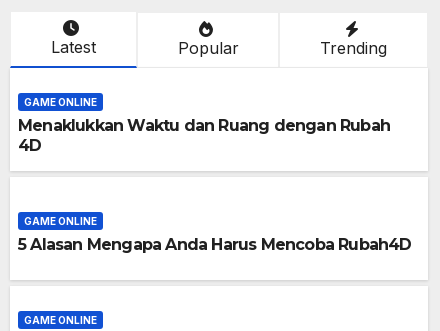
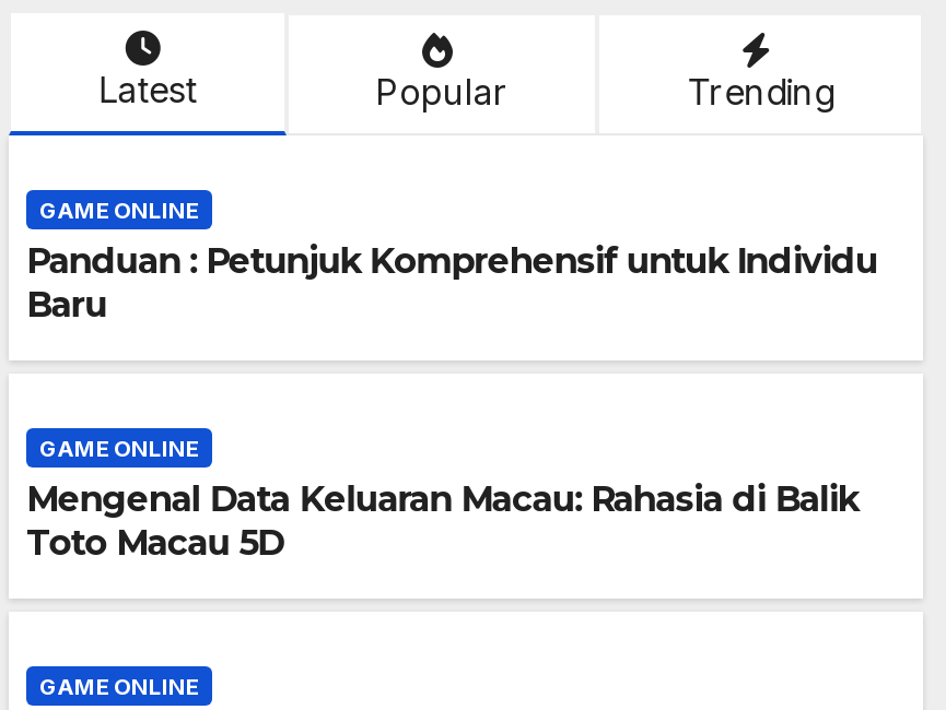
[18,116,390,155] Menaklukkan Waktu dan Ruang dengan Rubah | 4D -> [26,241,878,326] Panduan : Petunjuk Komprehensif untuk Individu | Baru
[18,235,412,254] 5 Alasan Mengapa Anda Harus Mencoba Rubah4D -> [26,479,858,565] Mengenal Data Keluaran Macau: Rahasia di Balik | Toto Macau 5D

